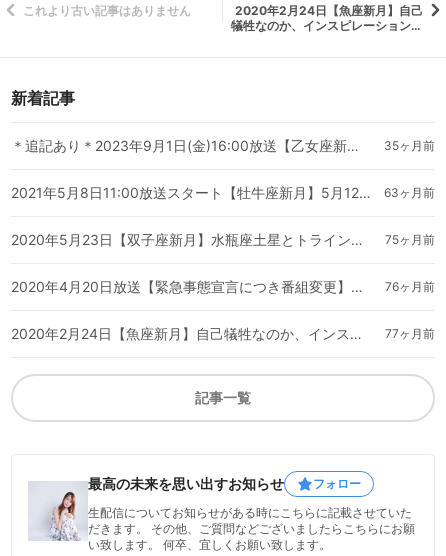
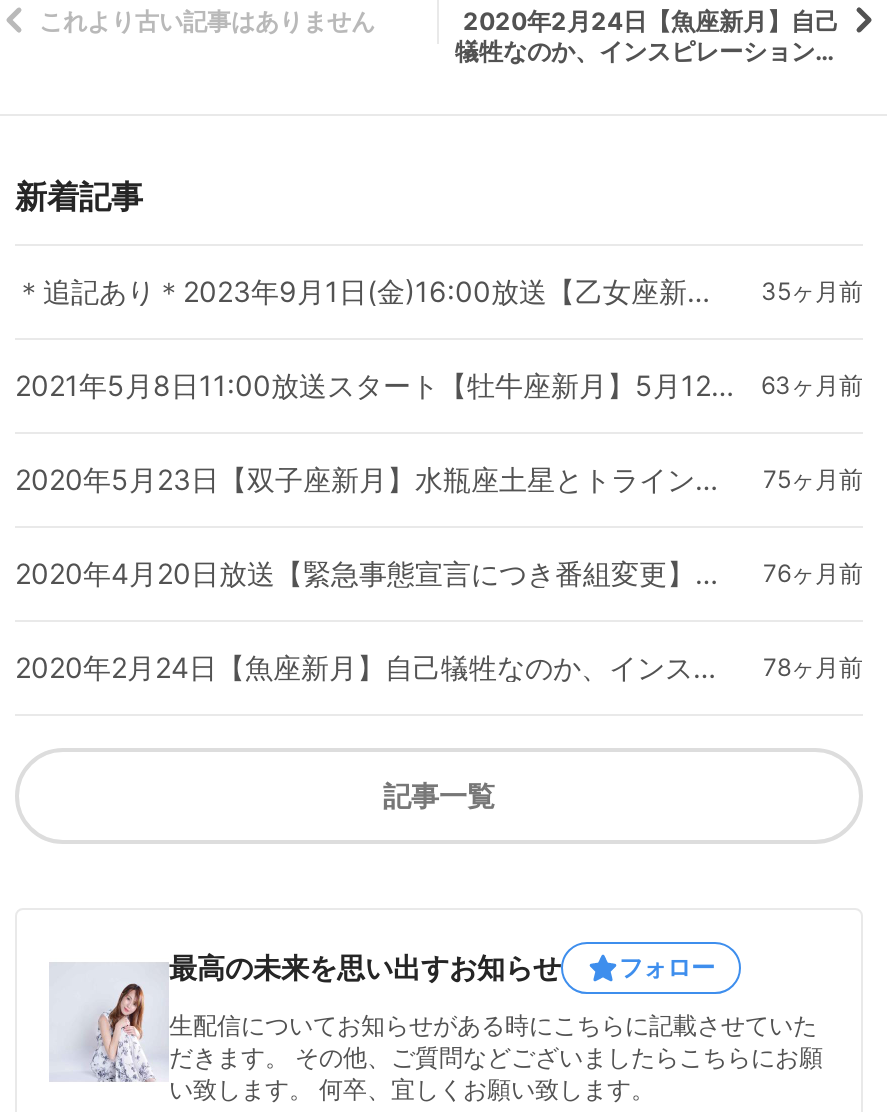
[385,326,435,341] 77ヶ月前 -> [763,652,863,682] 78ヶ月前

